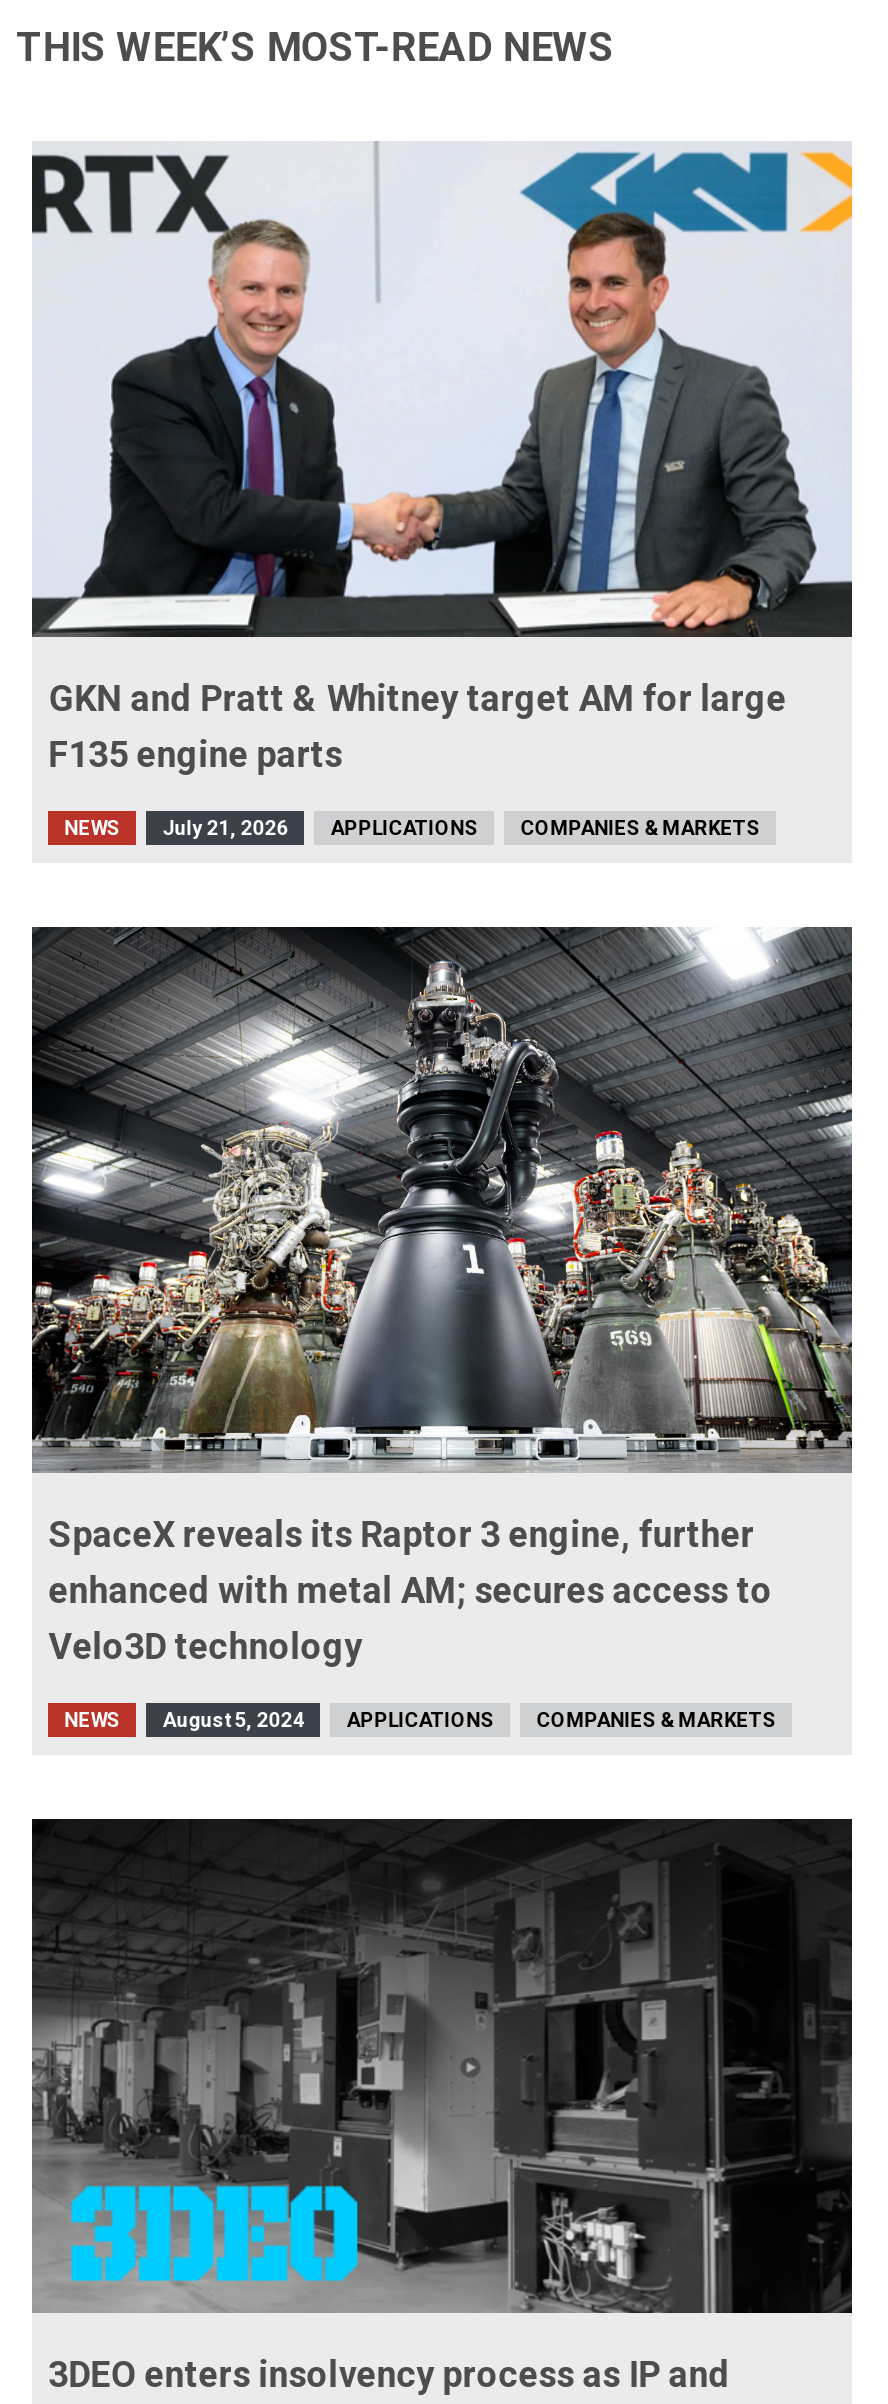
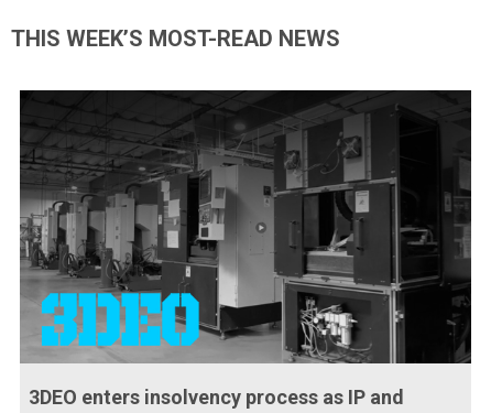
[32,141,854,838] [image] | GKN and Pratt & Whitney target AM for large | F135 engine parts | APPLICATIONS | COMPANIES & MARKETS | NEWS | July 21, 2026 -> none
[30,925,854,1730] [image] | SpaceX reveals its Raptor 3 engine, further | enhanced with metal AM; secures access to | Velo3D technology | APPLICATIONS | COMPANIES & MARKETS | NEWS | August 5, 2024 -> none

